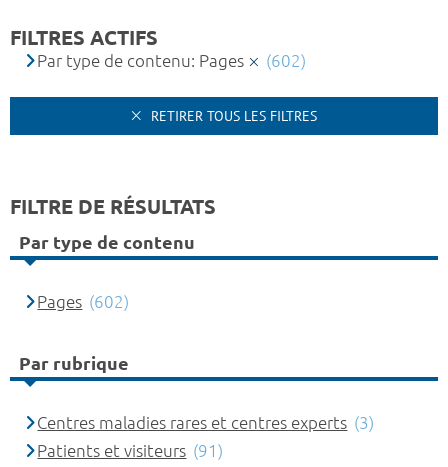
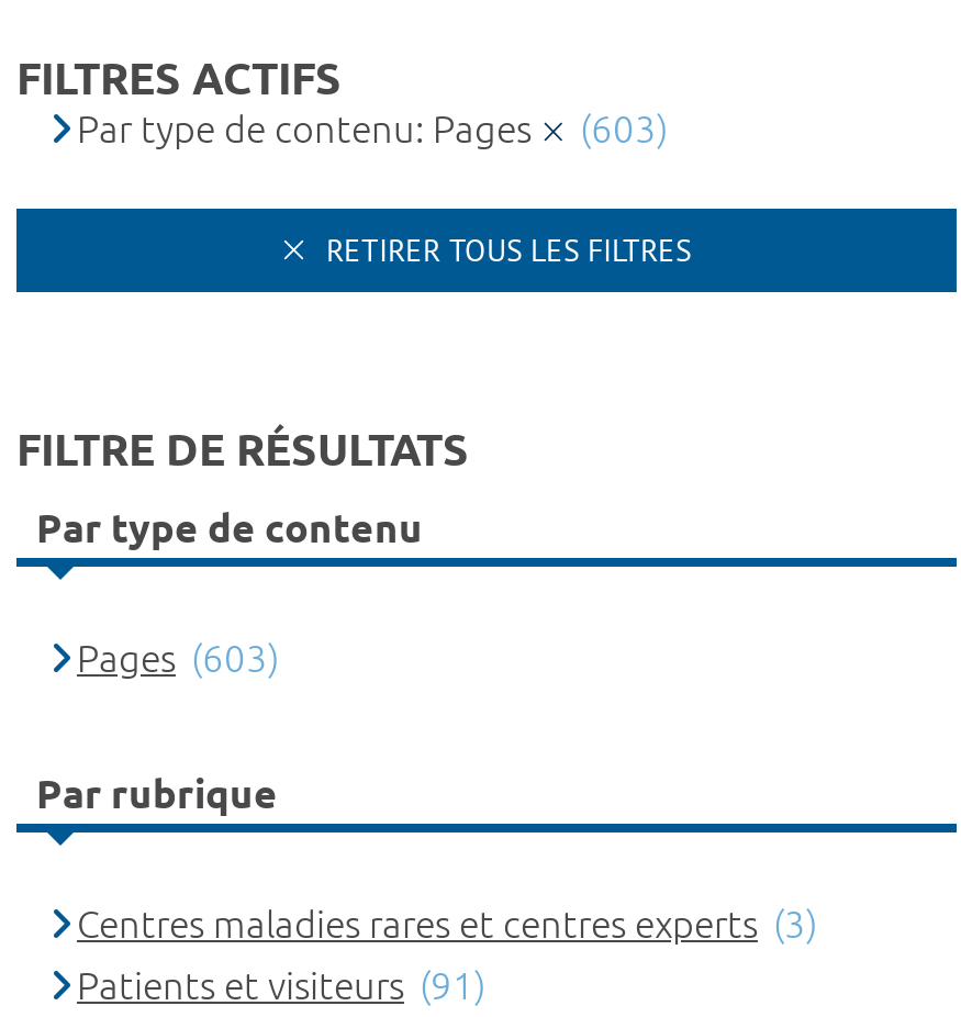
[37,51,306,70] Par type de contenu: Pages (602) -> [77,108,668,150] Par type de contenu: Pages (603)
[37,292,129,311] Pages (602) -> [77,638,279,679] Pages (603)

